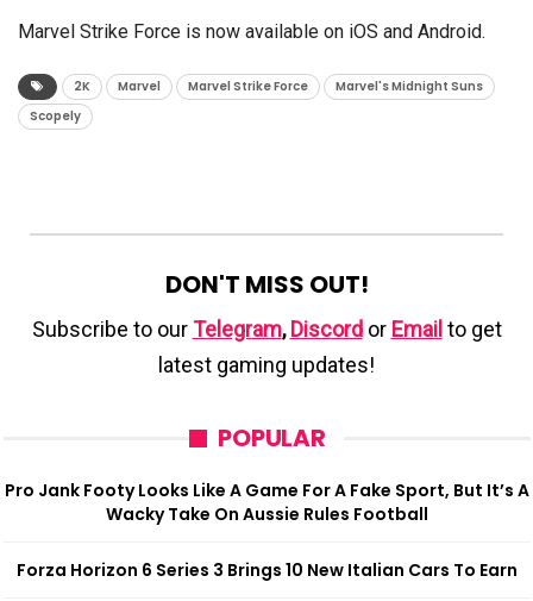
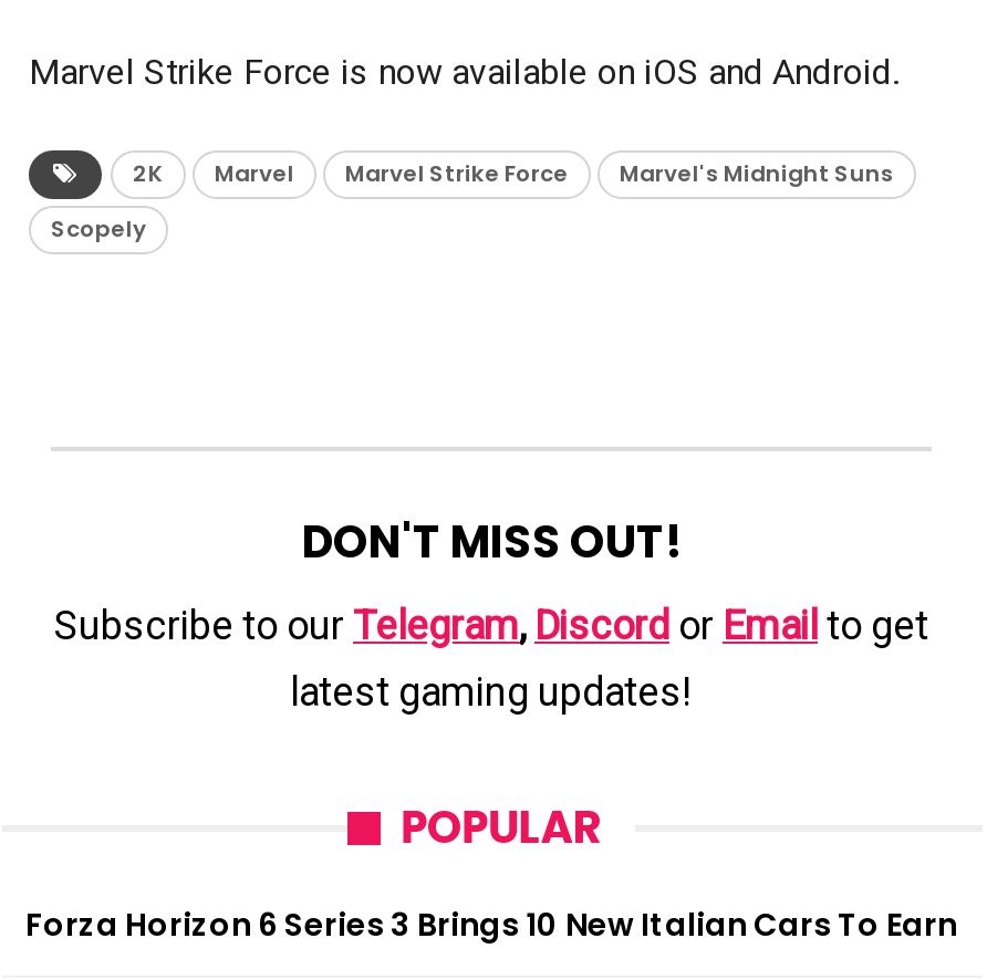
[4,478,529,526] Pro Jank Footy Looks Like A Game For A Fake Sport, But It’s A | Wacky Take On Aussie Rules Football -> none

